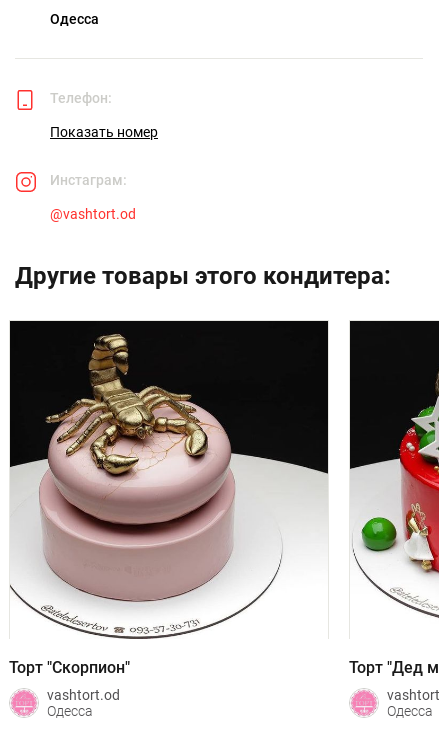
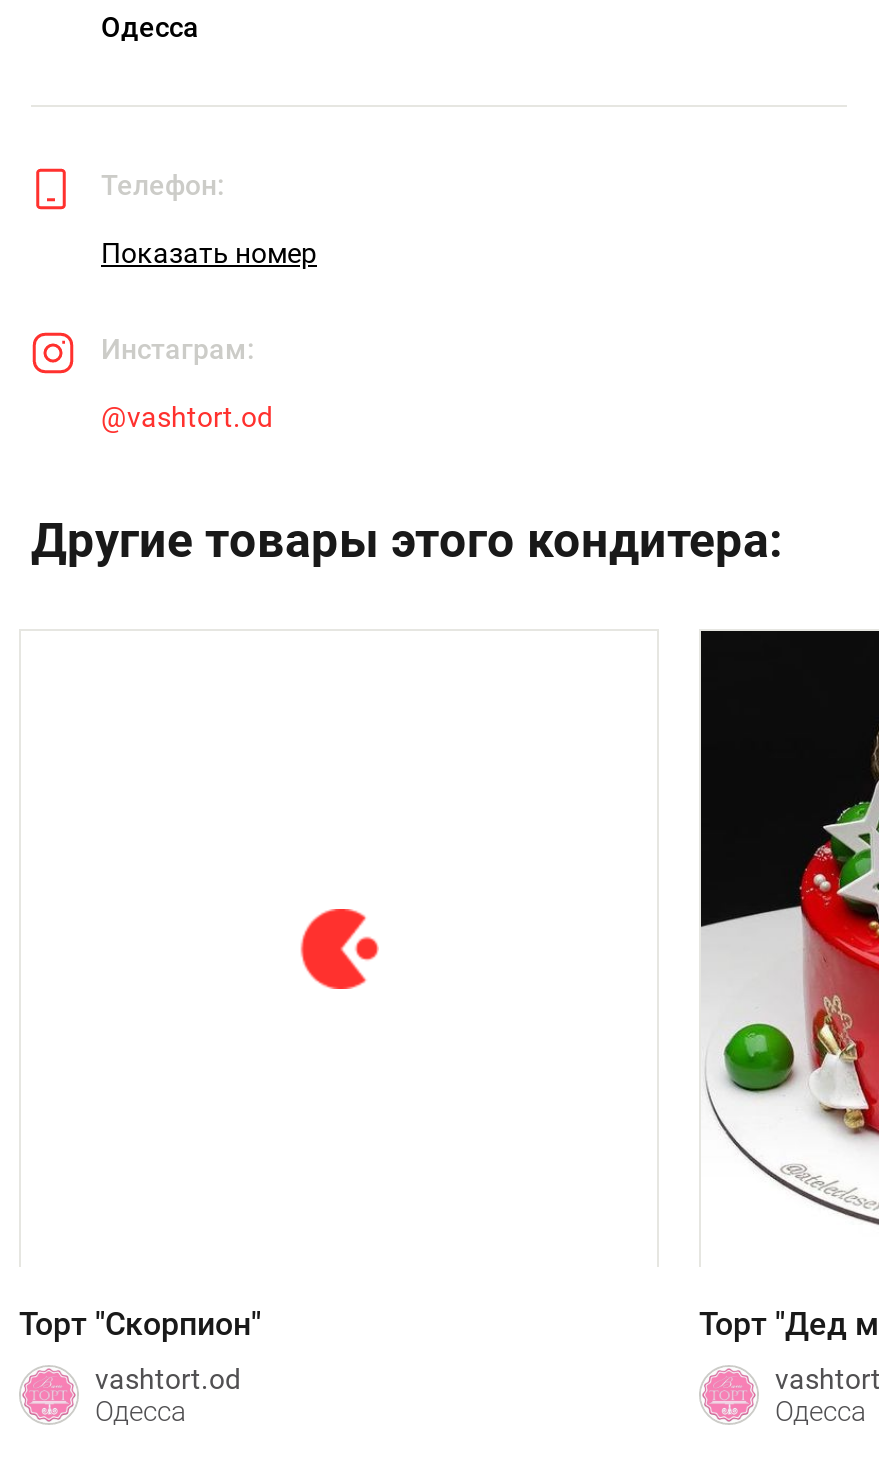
[9,320,329,640] [image] -> none

